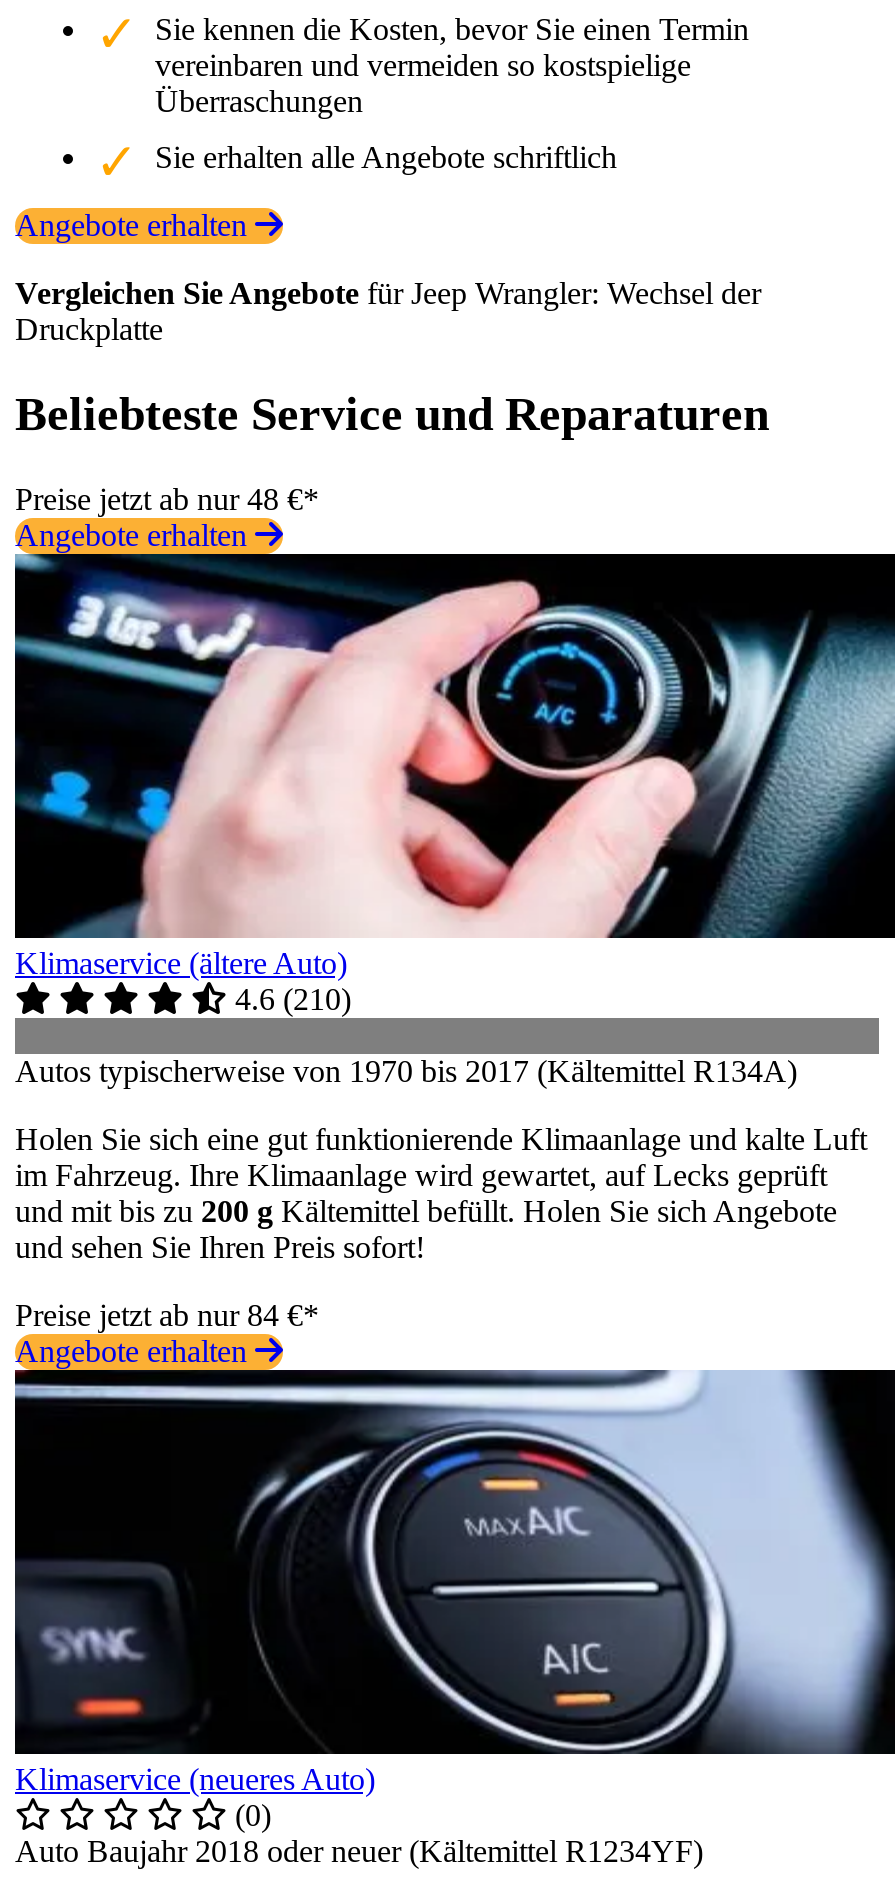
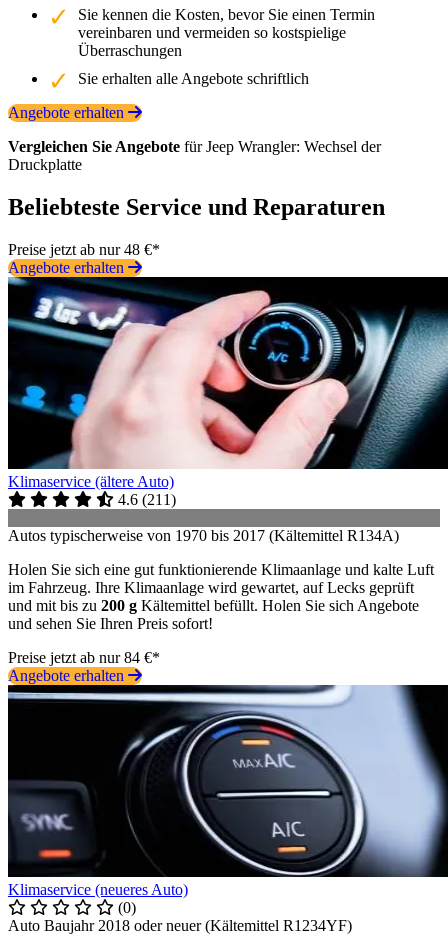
[235,981,351,1015] 4.6 (210) -> [118,491,176,508] 4.6 (211)

